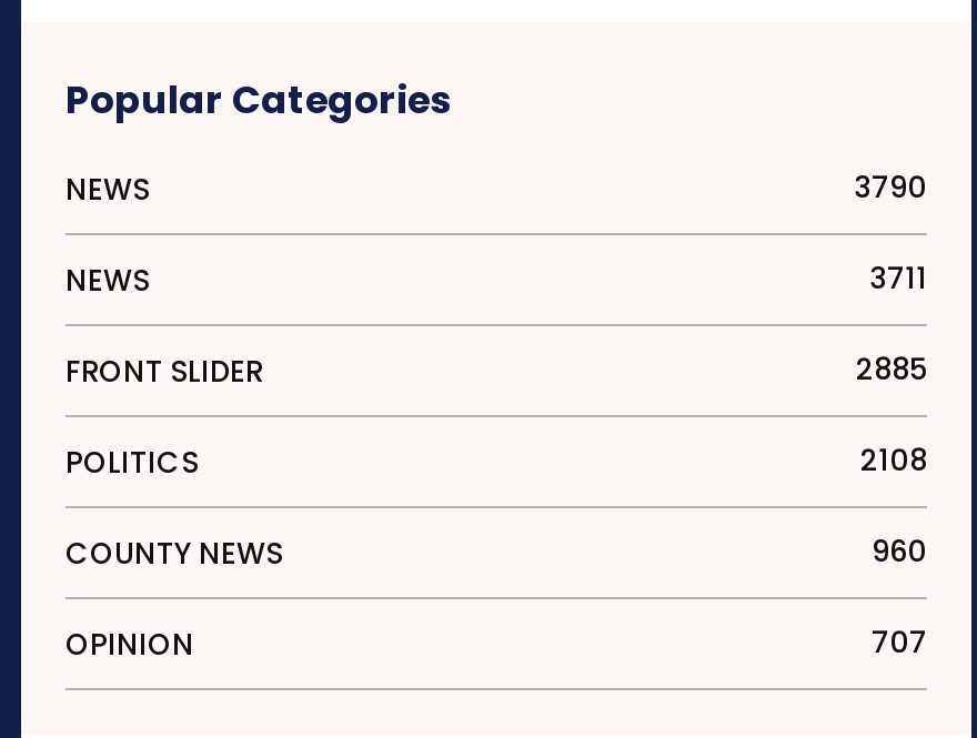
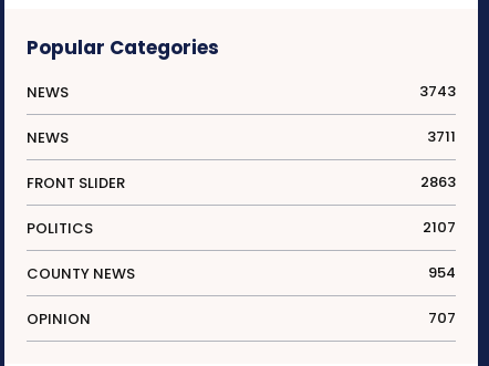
[854,165,927,208] 3790 -> [419,80,456,101] 3743
[856,347,927,390] 2885 -> [420,171,456,192] 2863
[860,438,927,481] 2108 -> [423,216,456,237] 2107
[872,529,927,572] 960 -> [428,262,456,283] 954

